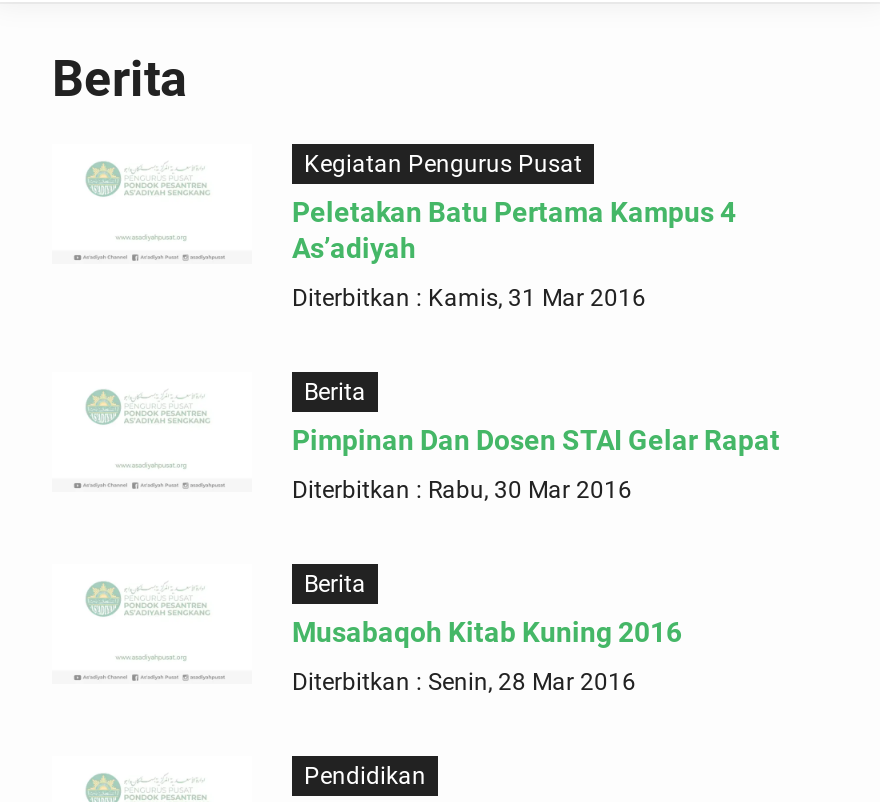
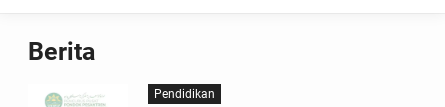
[292,150,780,696] Kegiatan Pengurus Pusat | Peletakan Batu Pertama Kampus 4 | As’adiyah | Diterbitkan : Kamis, 31 Mar 2016 | Berita | Pimpinan Dan Dosen STAI Gelar Rapat | Diterbitkan : Rabu, 30 Mar 2016 | Berita | Musabaqoh Kitab Kuning 2016 | Diterbitkan : Senin, 28 Mar 2016 -> none

